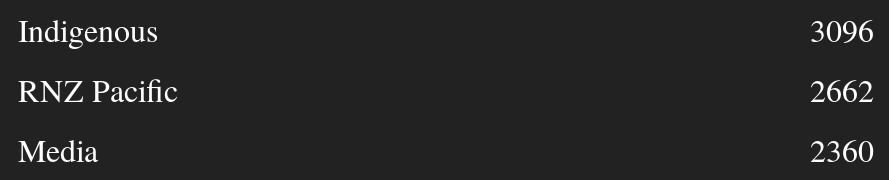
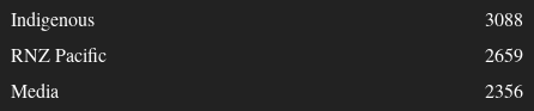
[810,9,874,51] 3096 -> [485,6,523,31] 3088
[810,69,874,111] 2662 -> [485,42,523,67] 2659
[810,129,874,171] 2360 -> [485,78,523,103] 2356

